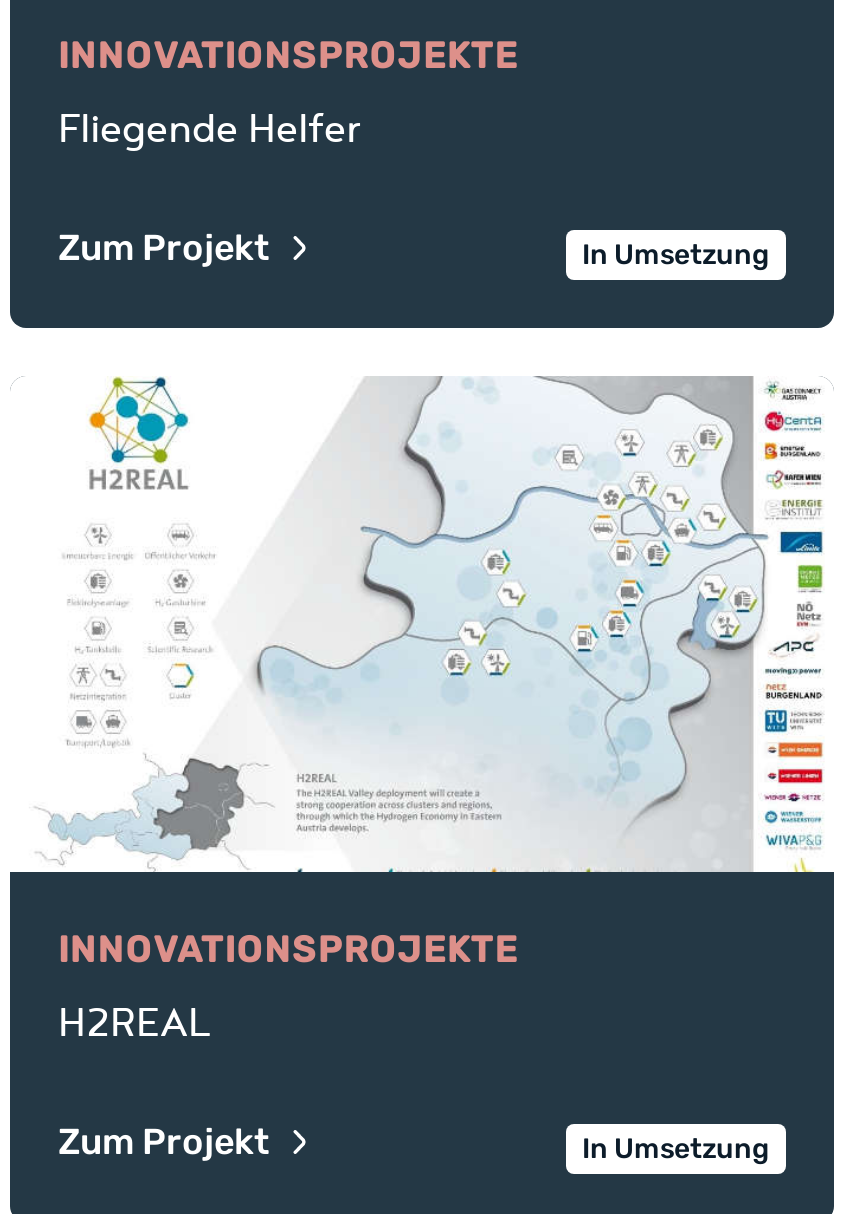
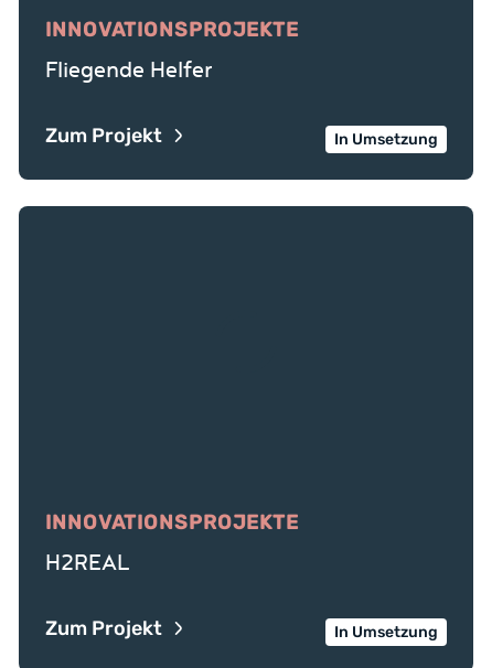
[10,376,834,874] [image] -> none

